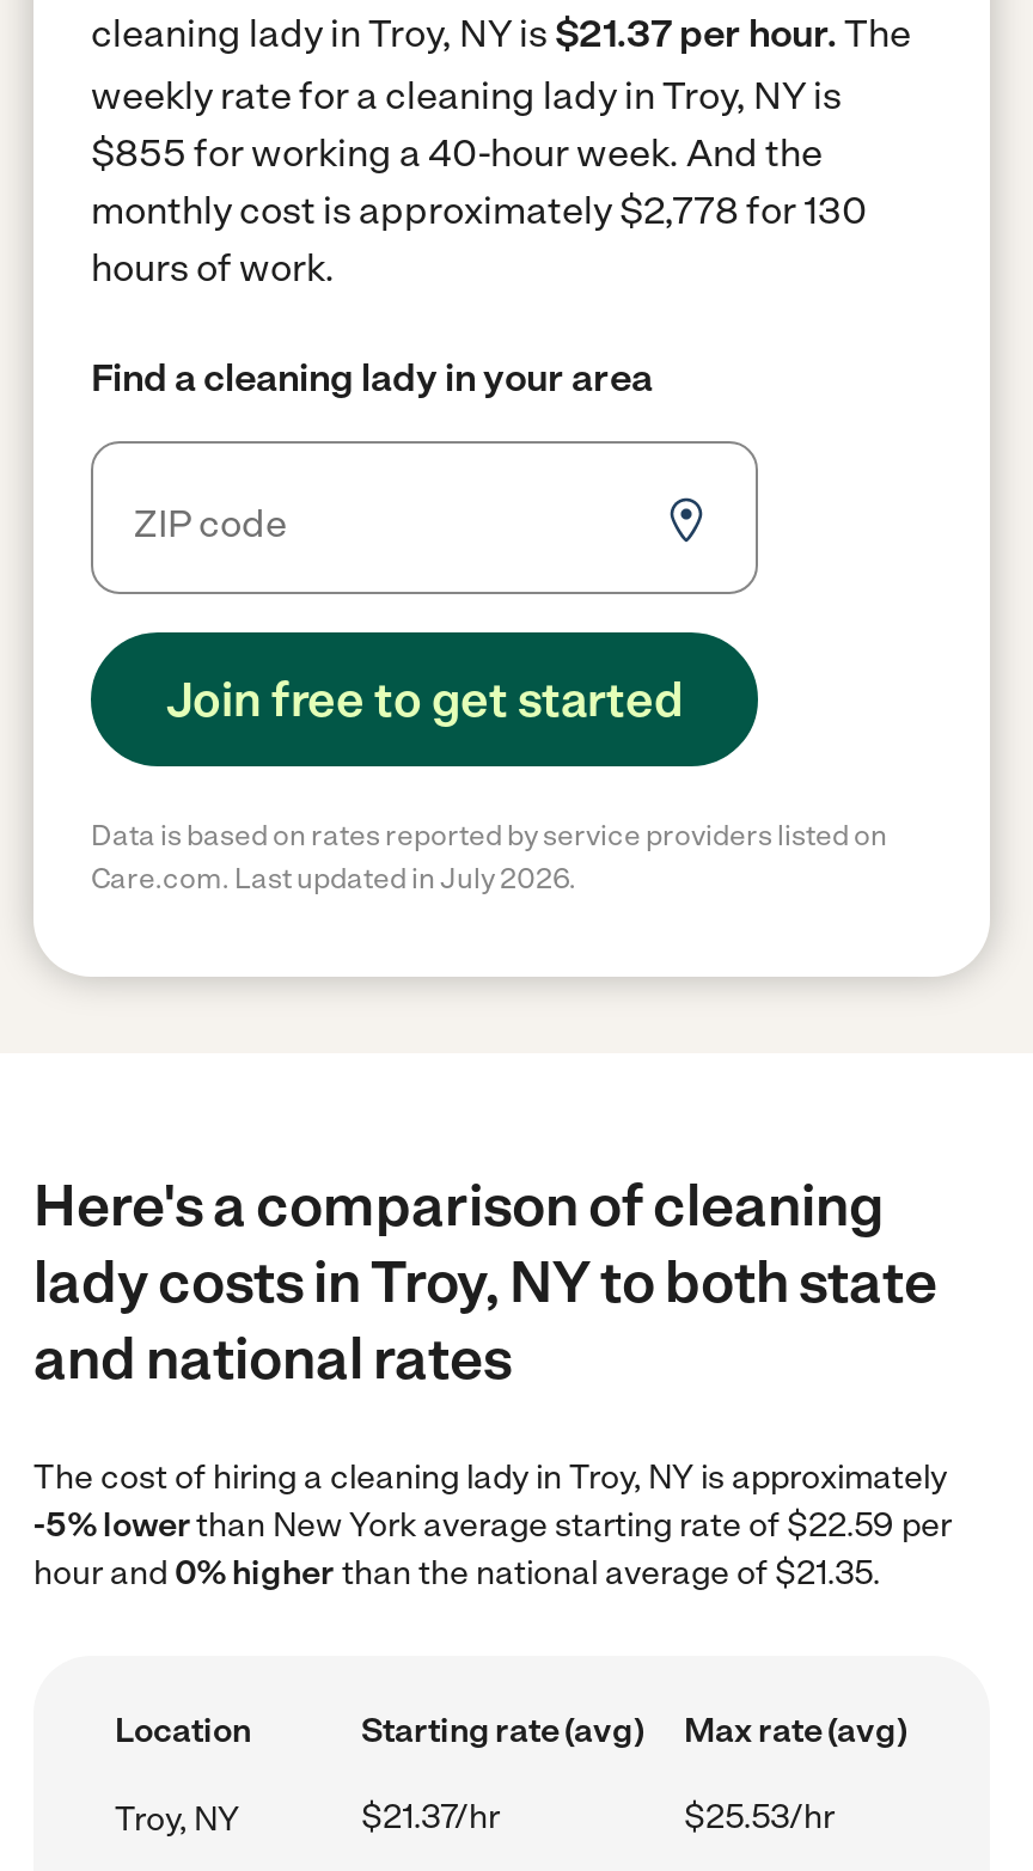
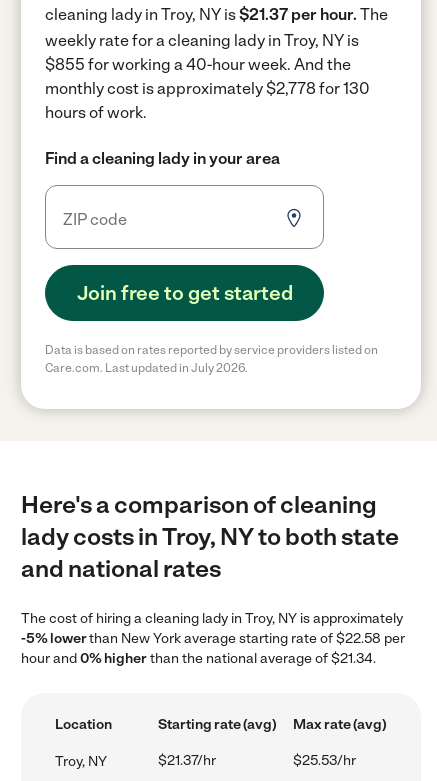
[33,1505,952,1546] -5% lowerthan New York average starting rate of $22.59 per -> [21,630,405,647] -5% lowerthan New York average starting rate of $22.58 per
[33,1553,880,1594] hour and 0% higher than the national average of $21.35. -> [21,650,376,667] hour and 0% higher than the national average of $21.34.

